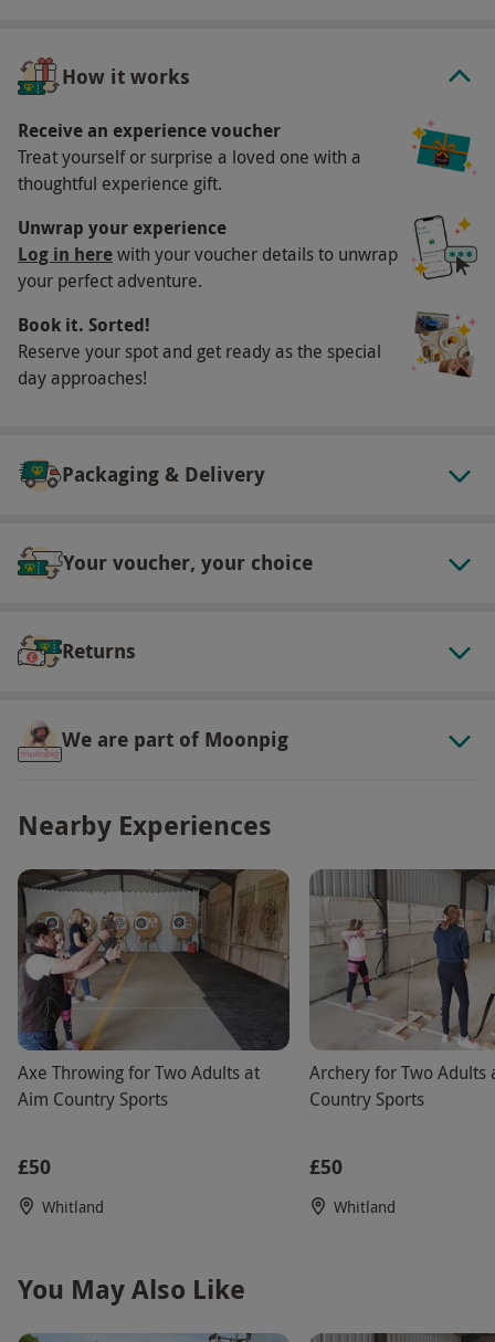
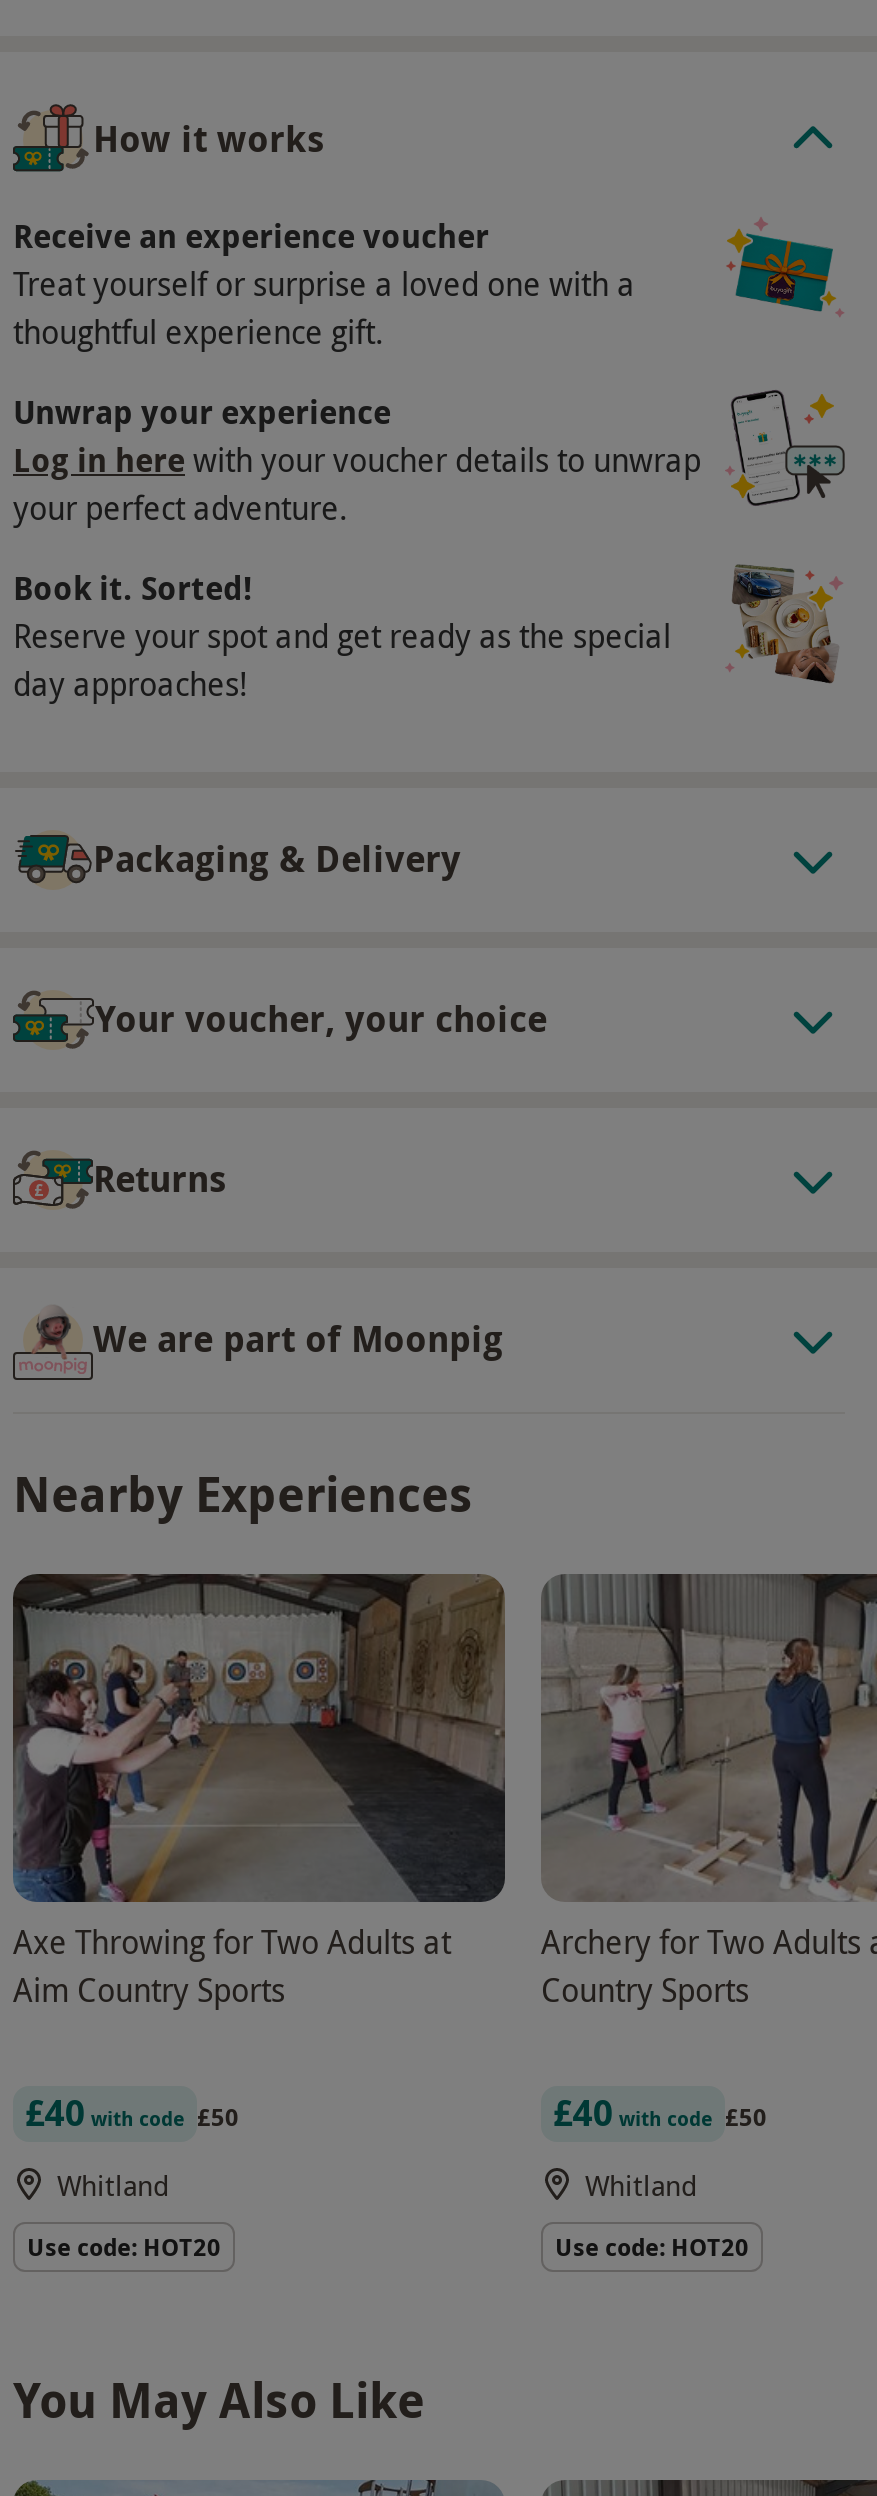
[18,1153,51,1180] £50 -> [25,2087,239,2137] £40 with code £50
[309,1153,343,1180] £50 -> [553,2087,767,2137] £40 with code £50
none -> [27,2229,221,2263] Use code: HOT20
none -> [555,2229,749,2263] Use code: HOT20

